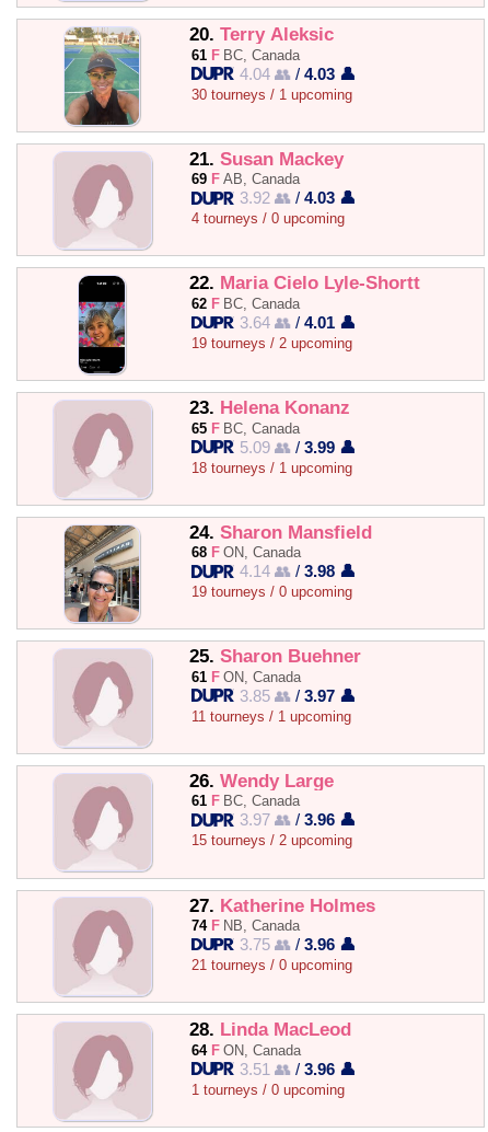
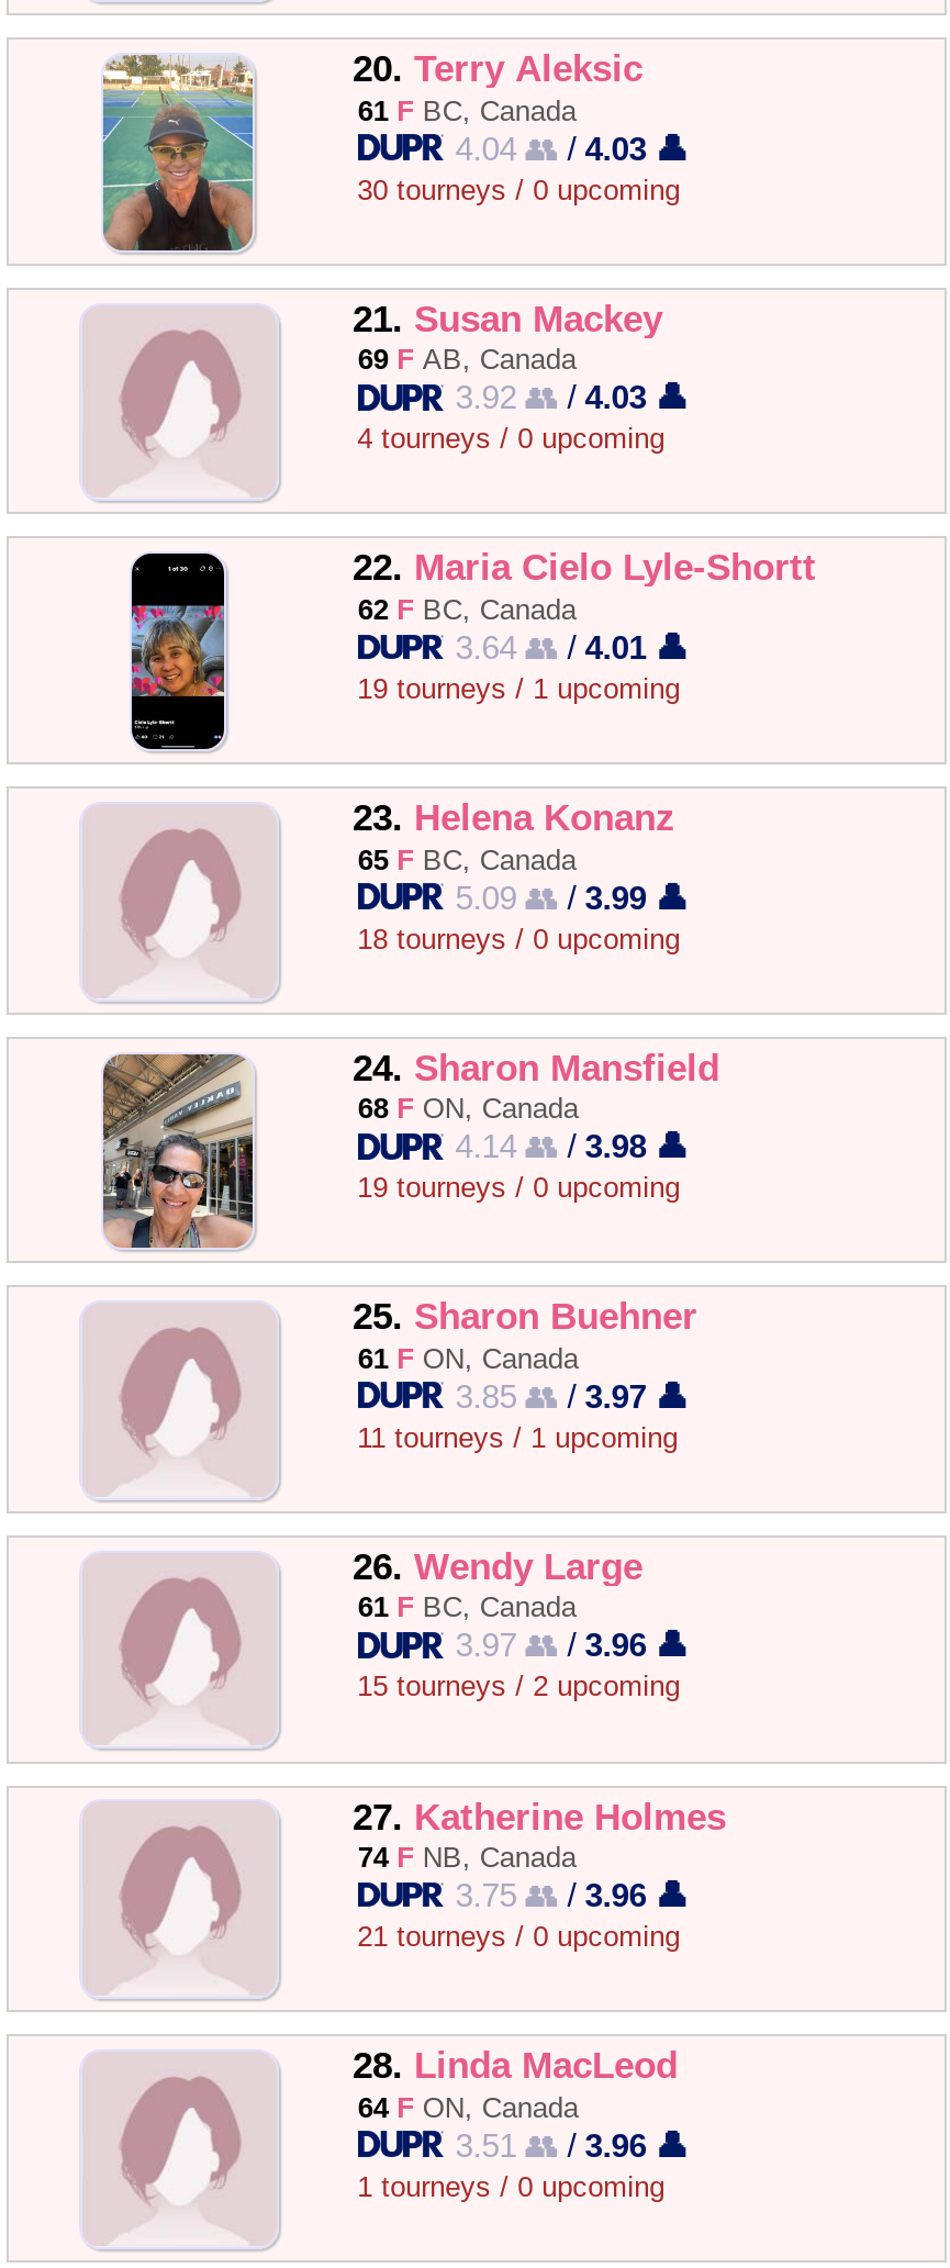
[191,86,352,102] 30 tourneys / 1 upcoming -> [357,173,680,206] 30 tourneys / 0 upcoming
[191,335,352,351] 19 tourneys / 2 upcoming -> [357,672,680,705] 19 tourneys / 1 upcoming
[191,459,352,476] 18 tourneys / 1 upcoming -> [357,921,680,954] 18 tourneys / 0 upcoming

